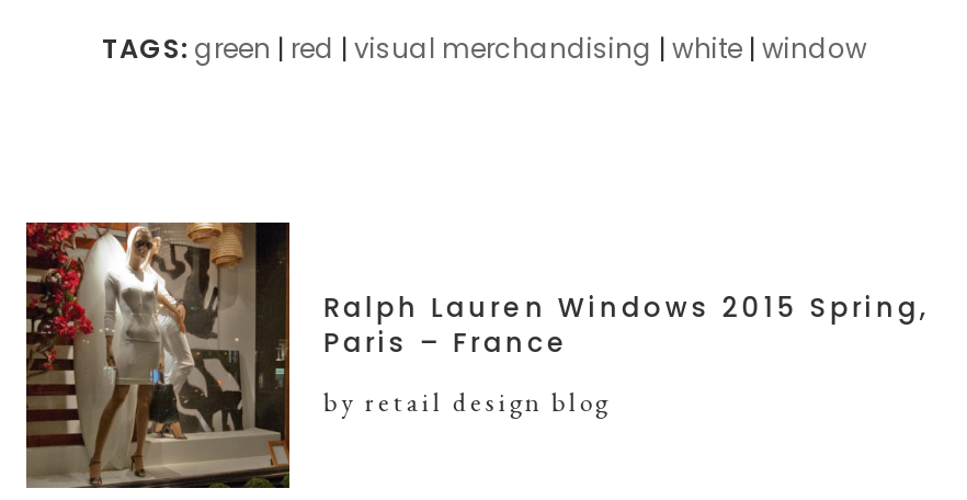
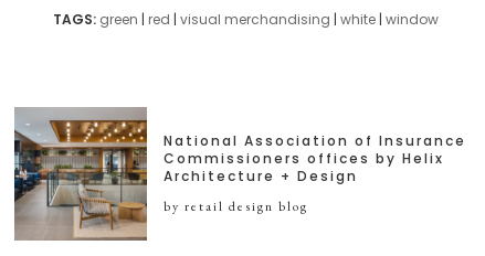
[24,220,931,490] [image] | Ralph Lauren Windows 2015 Spring, | Paris – France -> [13,107,467,249] [image] | National Association of Insurance | Commissioners offices by Helix | Architecture + Design

